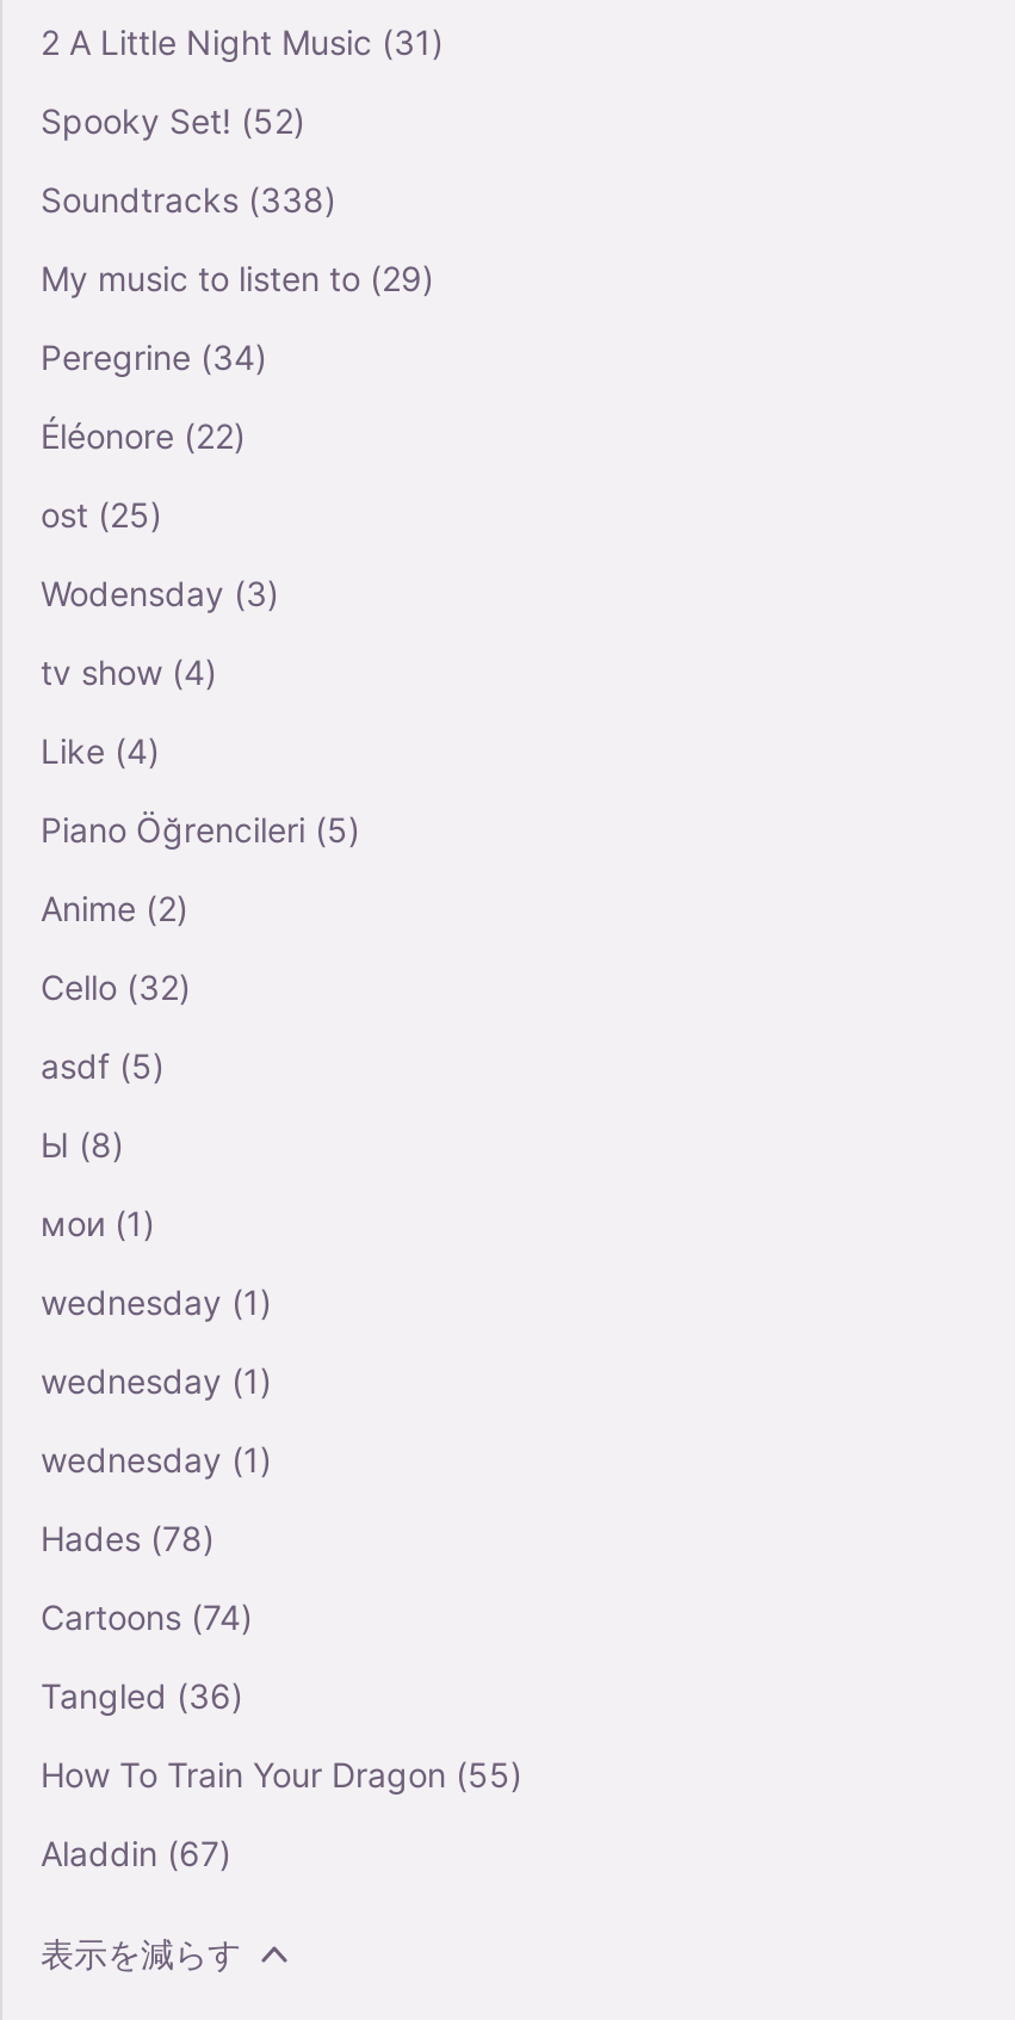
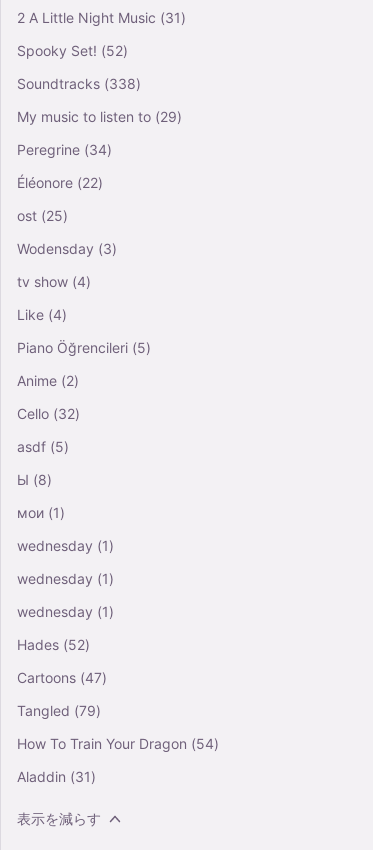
[41,1517,215,1558] Hades (78) -> [17,636,90,653] Hades (52)
[41,1596,253,1637] Cartoons (74) -> [17,669,107,686] Cartoons (47)
[41,1675,243,1715] Tangled (36) -> [17,702,101,719] Tangled (79)
[41,1753,522,1794] How To Train Your Dragon (55) -> [17,735,219,752] How To Train Your Dragon (54)
[41,1832,231,1873] Aladdin (67) -> [17,768,96,785] Aladdin (31)

